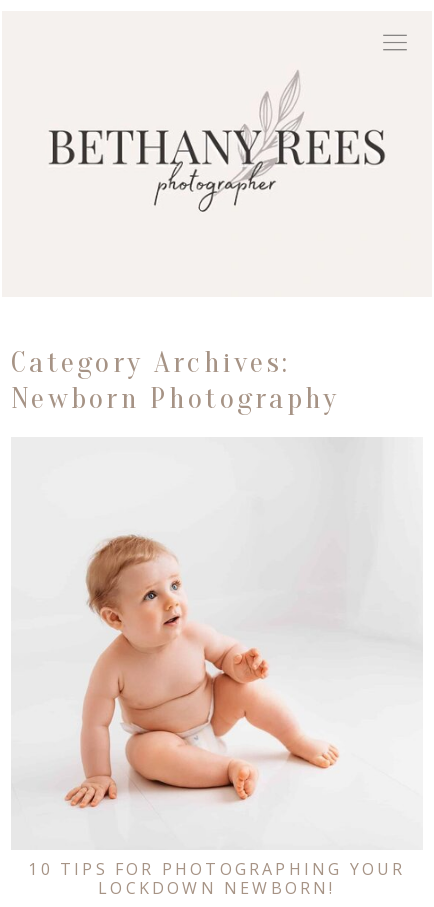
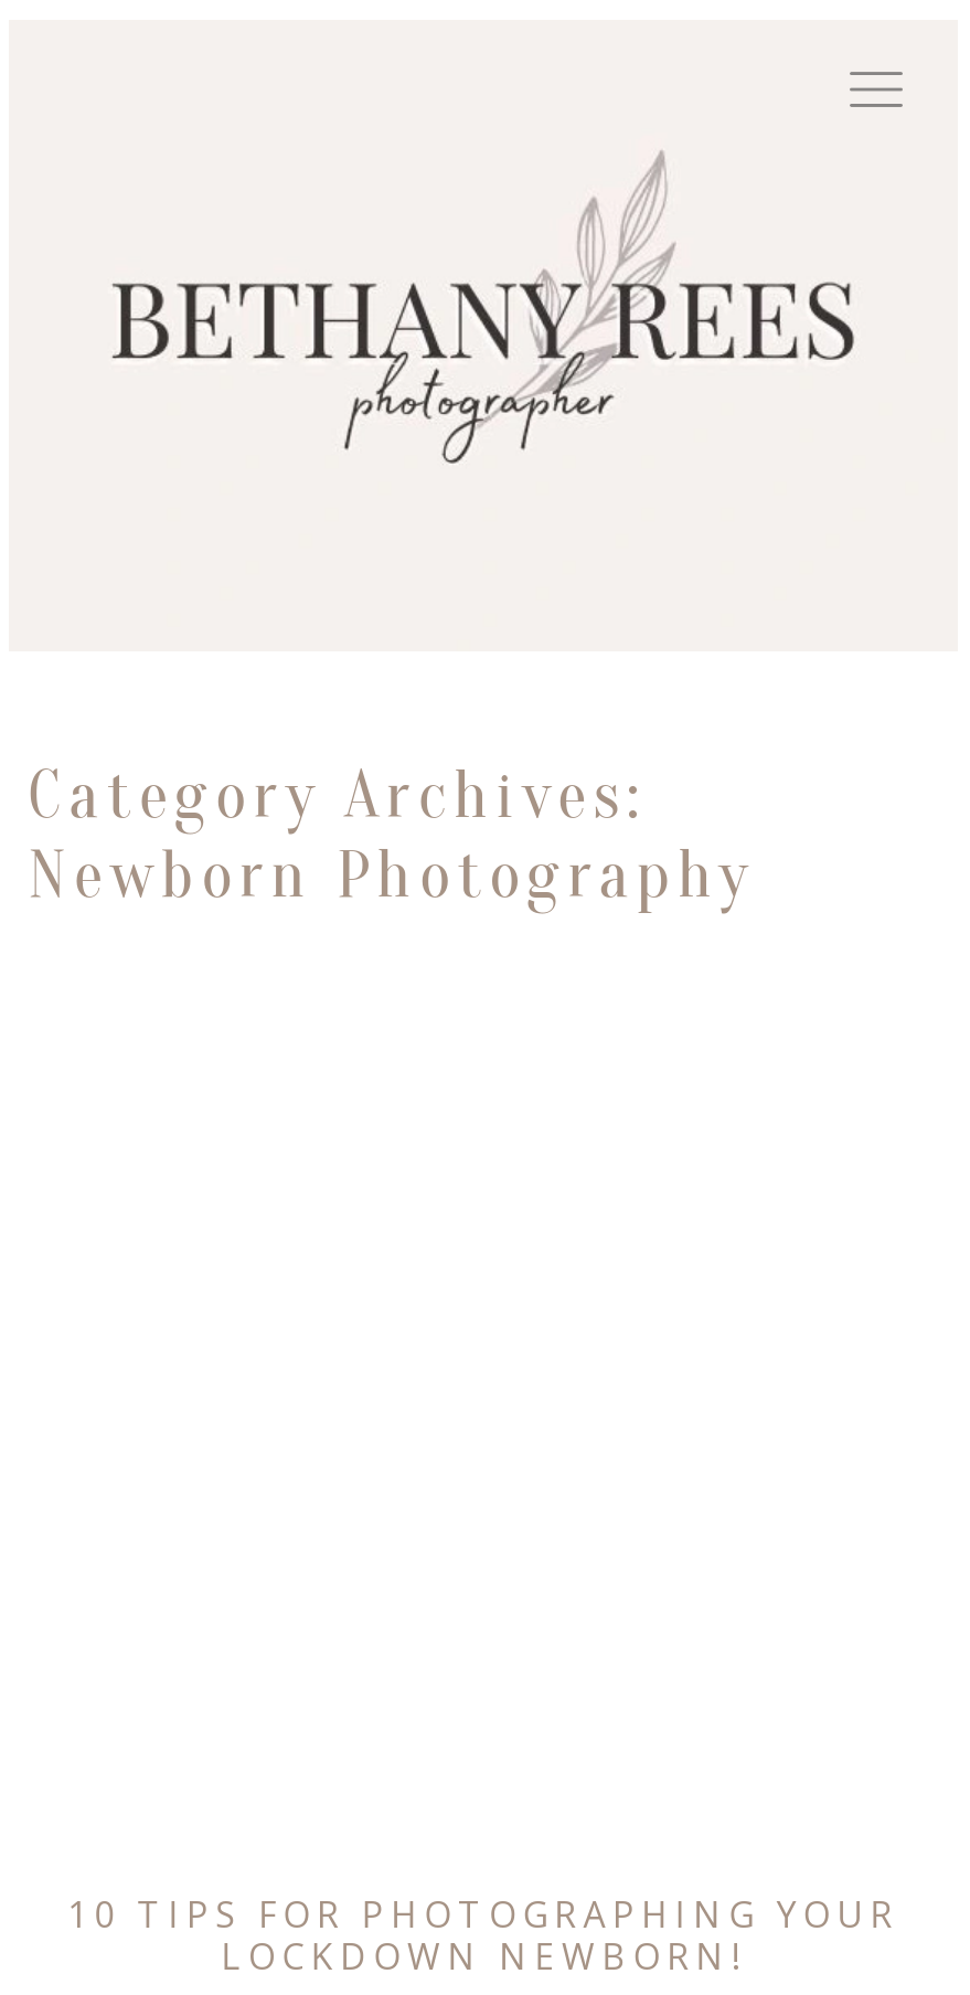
[11,437,423,849] [image] -> none

